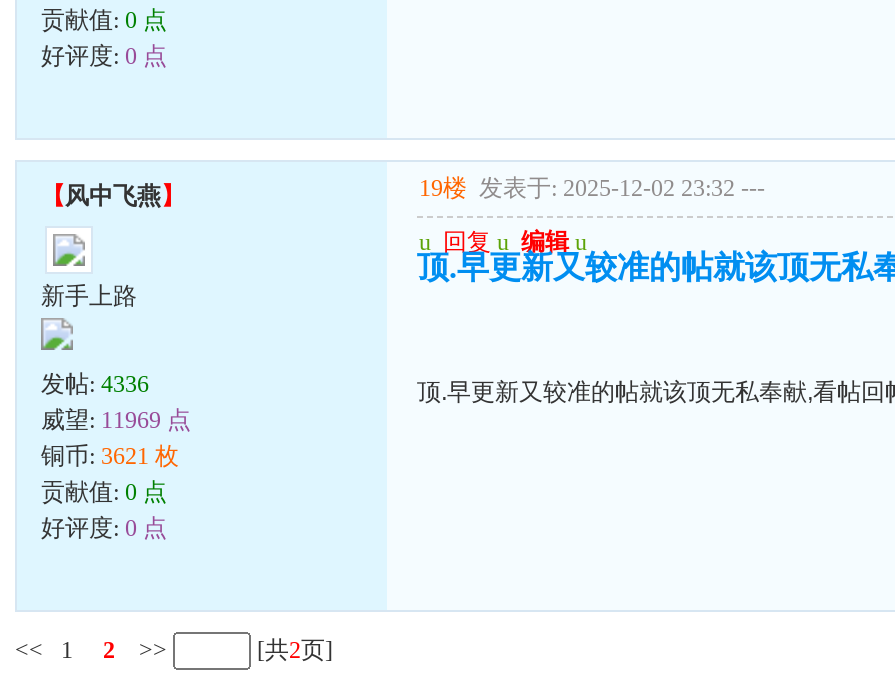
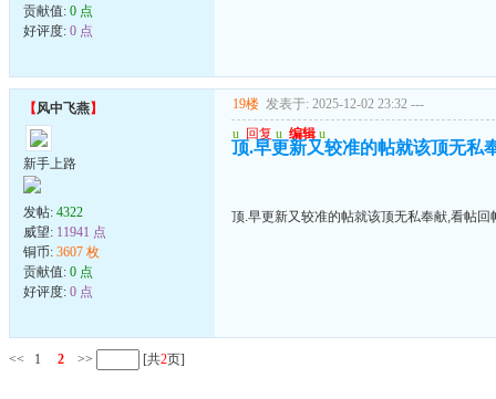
[41,370,149,398] 发帖: 4336 -> [23,204,83,220] 发帖: 4322
[41,406,191,434] 威望: 11969 点 -> [23,224,106,240] 威望: 11941 点
[41,442,179,470] 铜币: 3621 枚 -> [23,244,100,260] 铜币: 3607 枚

